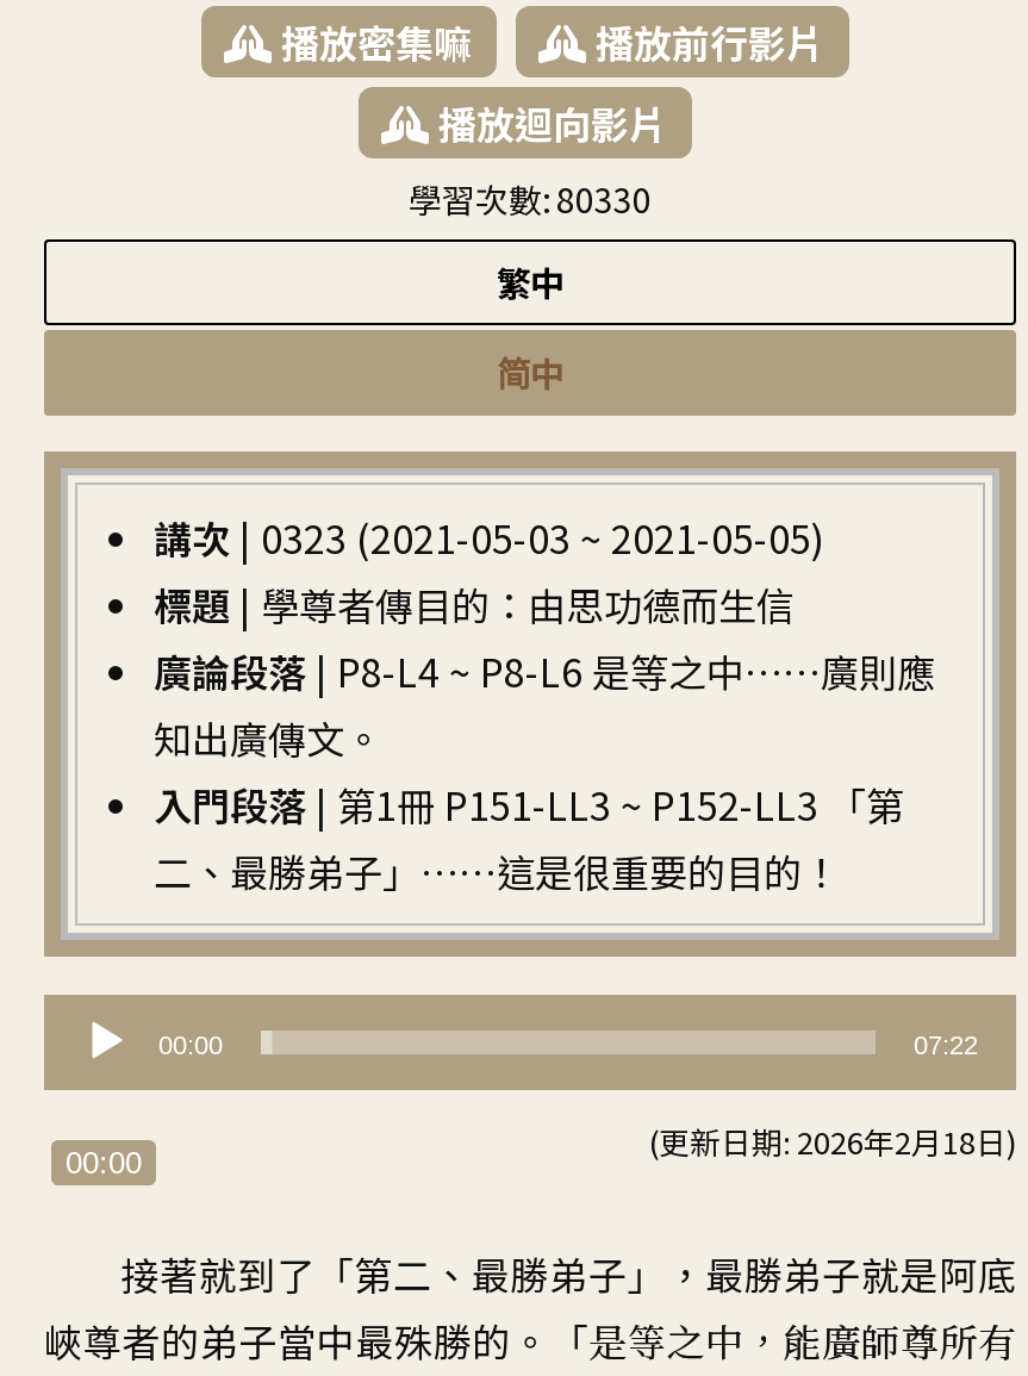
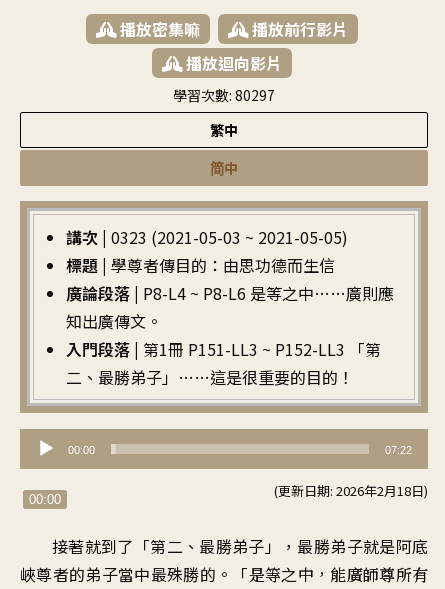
[409,174,652,222] 學習次數: 80330 -> [173,84,275,104] 學習次數: 80297

